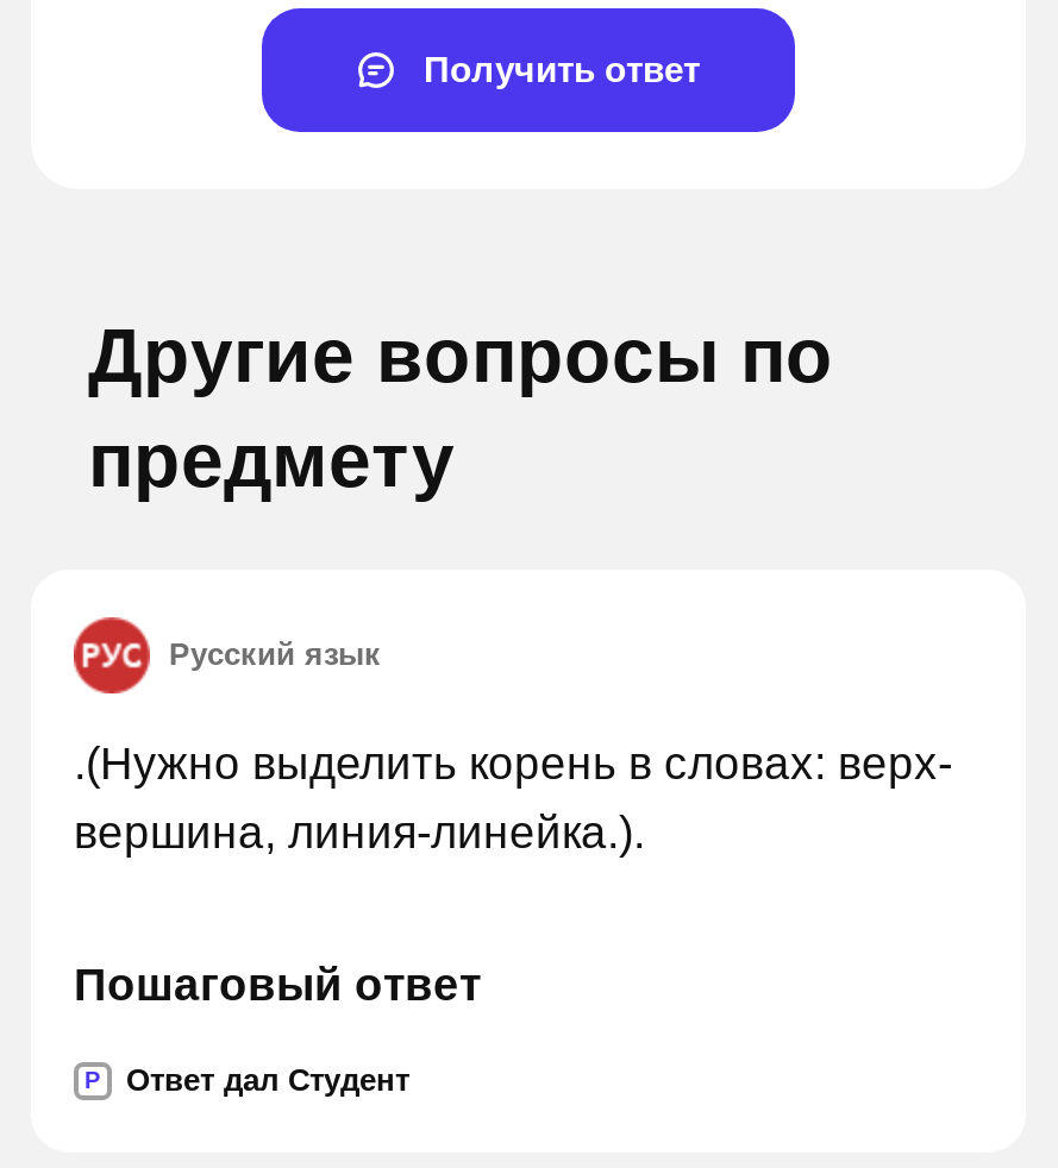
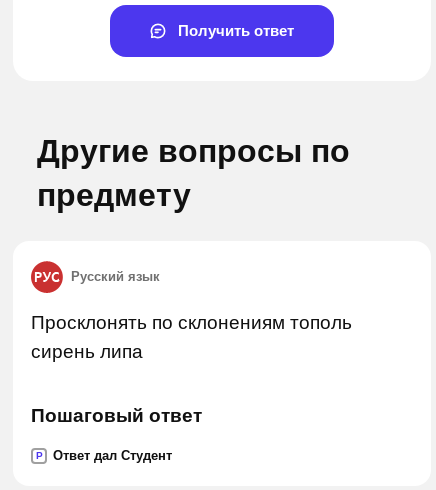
[74,739,952,858] .(Нужно выделить корень в словах: верх- | вершина, линия-линейка.). -> [31,312,352,362] Просклонять по склонениям тополь | сирень липа

